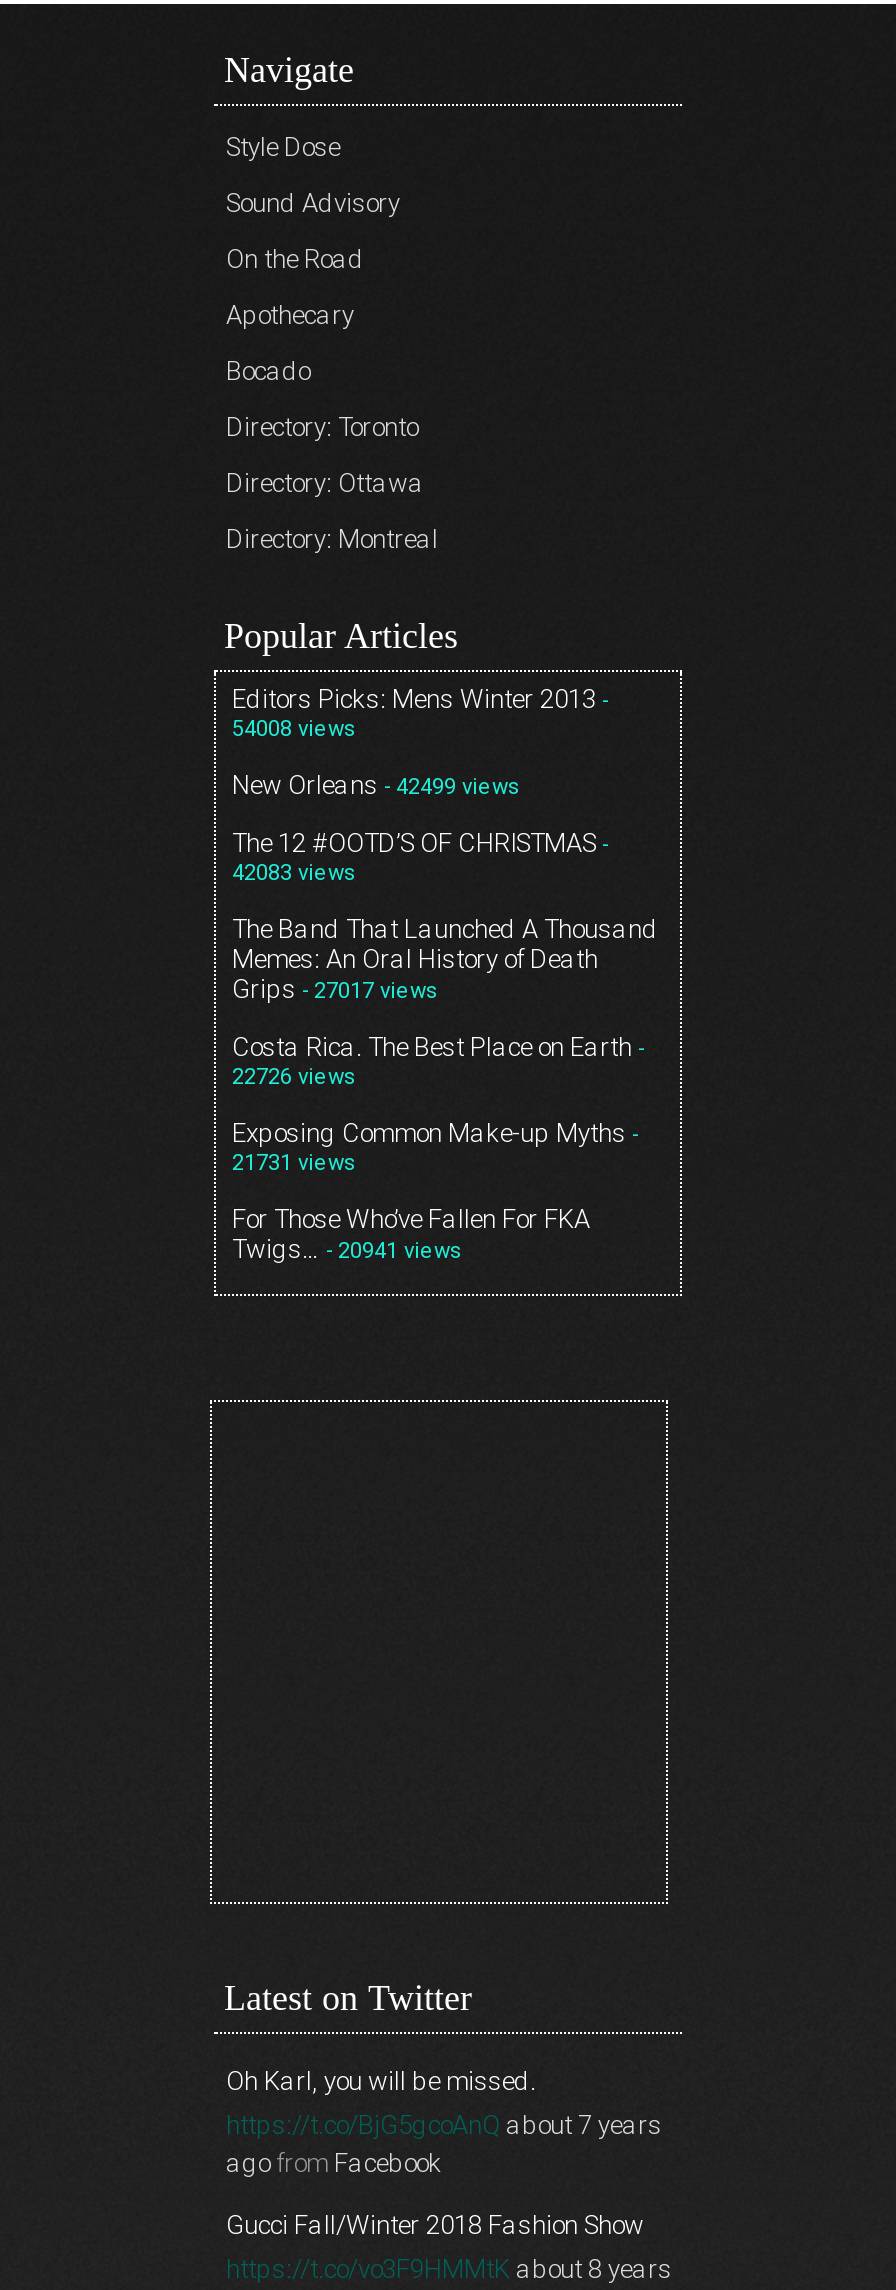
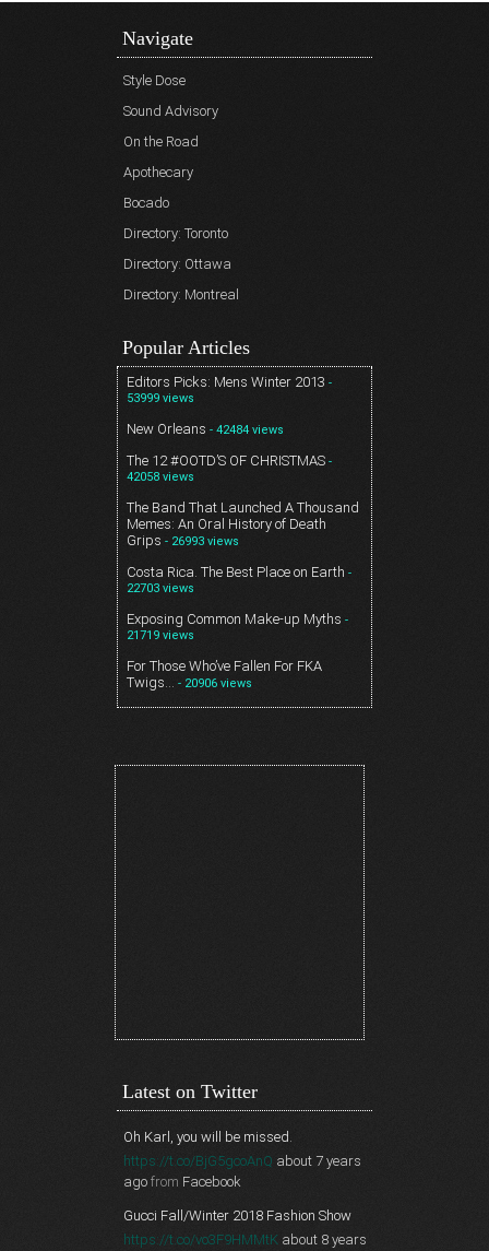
[232,716,356,742] 54008 views -> [127,391,194,406] 53999 views
[232,770,520,800] New Orleans - 42499 views -> [127,421,284,437] New Orleans - 42484 views
[232,860,356,886] 42083 views -> [127,470,194,484] 42058 views
[232,974,438,1004] Grips - 27017 views -> [127,532,239,549] Grips - 26993 views
[232,1064,356,1090] 22726 views -> [127,581,194,596] 22703 views
[232,1150,356,1176] 21731 views -> [127,628,194,643] 21719 views
[232,1234,462,1264] Twigs… - 20941 views -> [127,674,252,691] Twigs… - 20906 views

